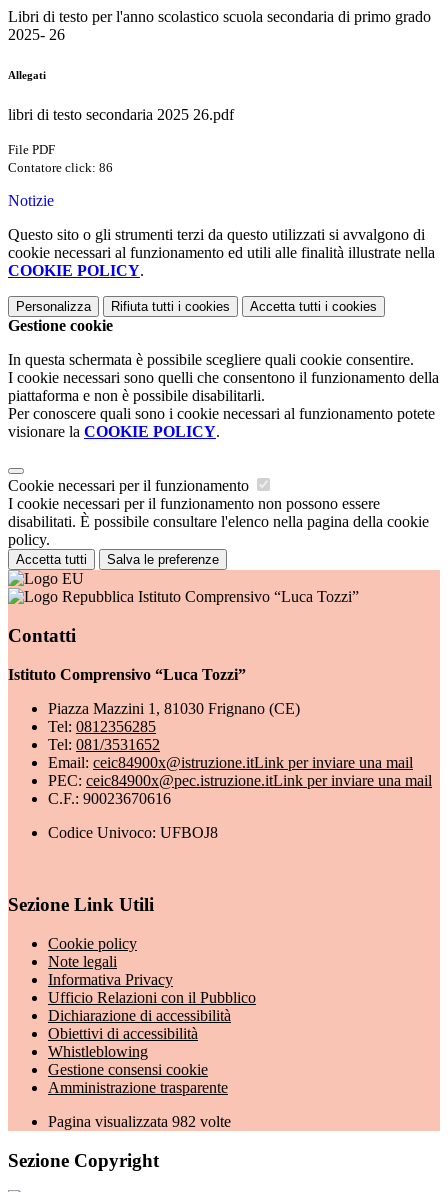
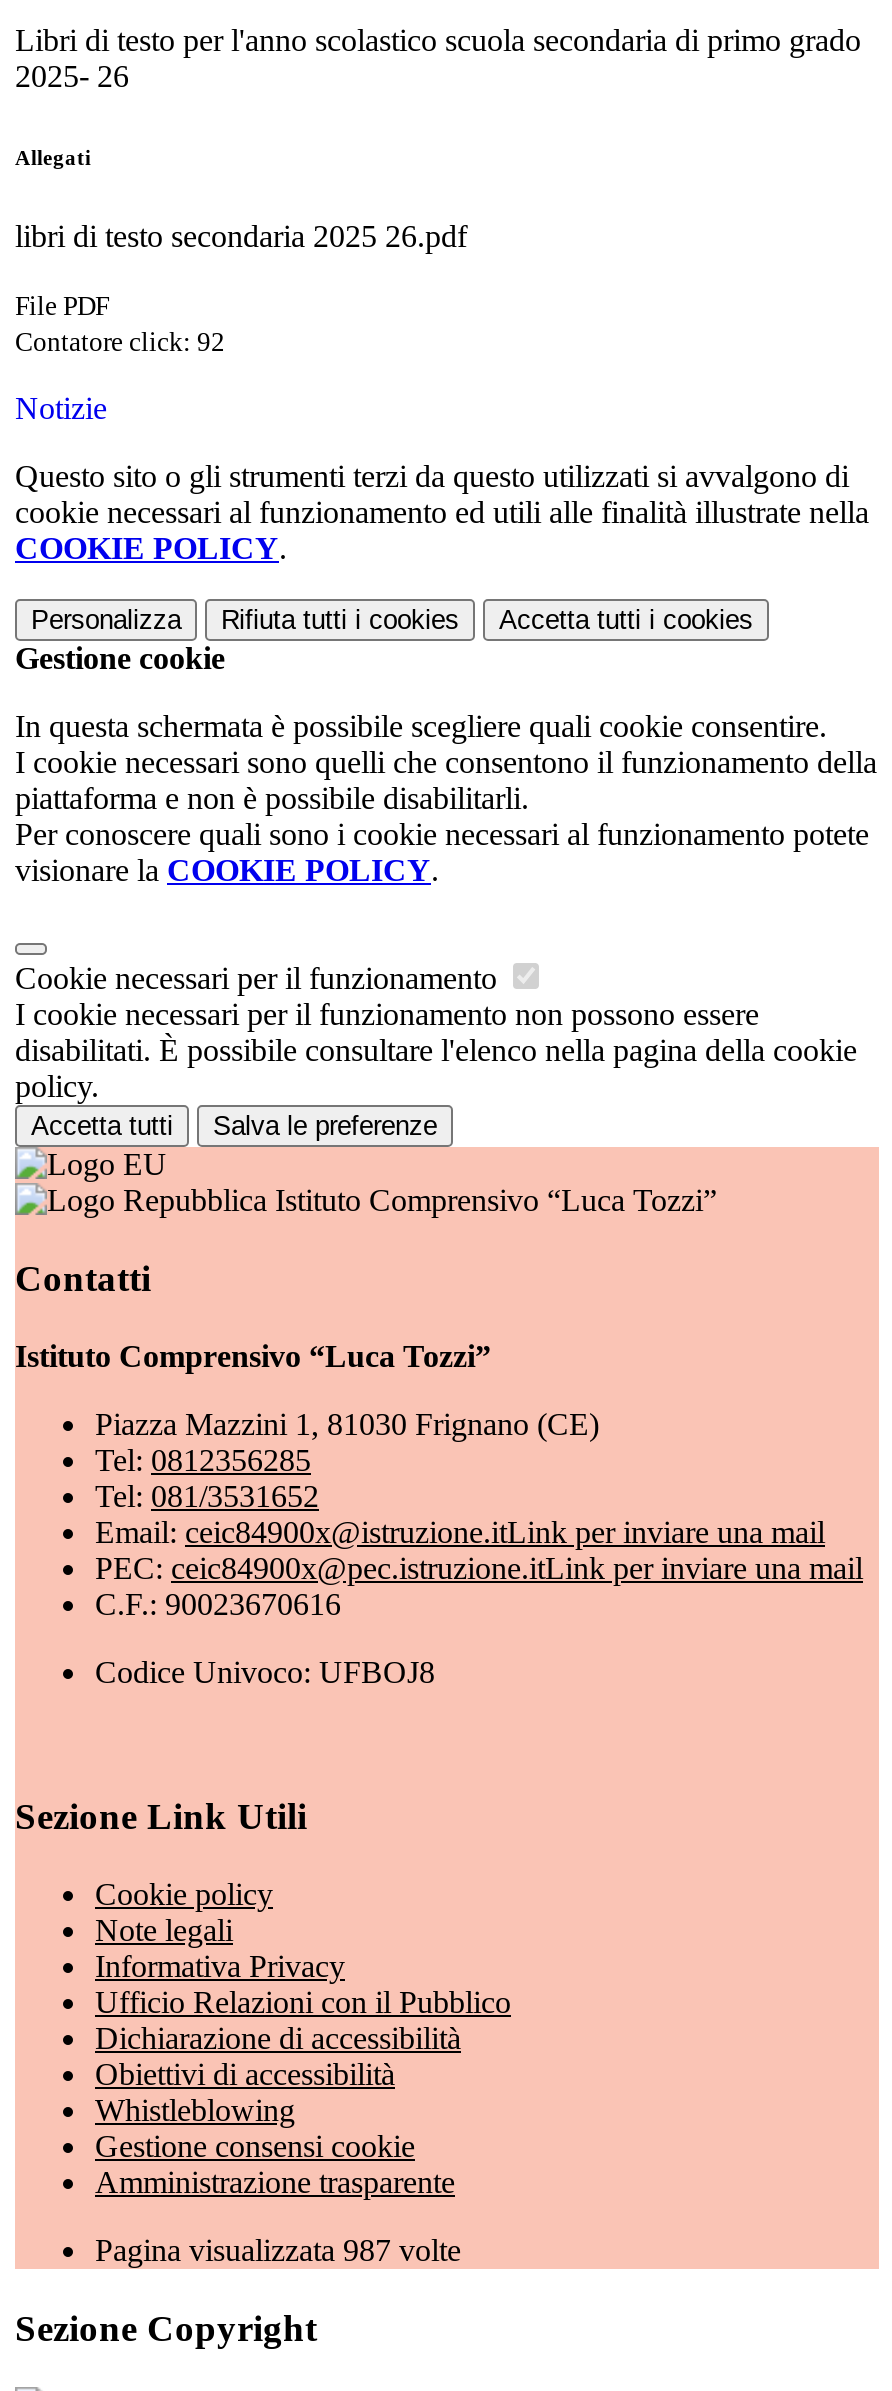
[8,160,113,175] Contatore click: 86 -> [15,327,225,357] Contatore click: 92
[48,1113,231,1130] Pagina visualizzata 982 volte -> [95,2233,461,2267] Pagina visualizzata 987 volte

